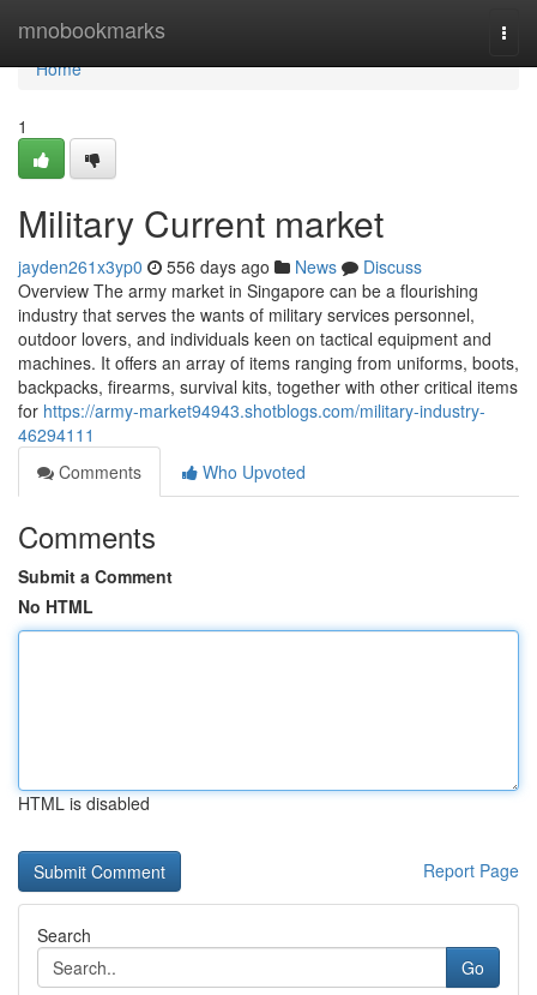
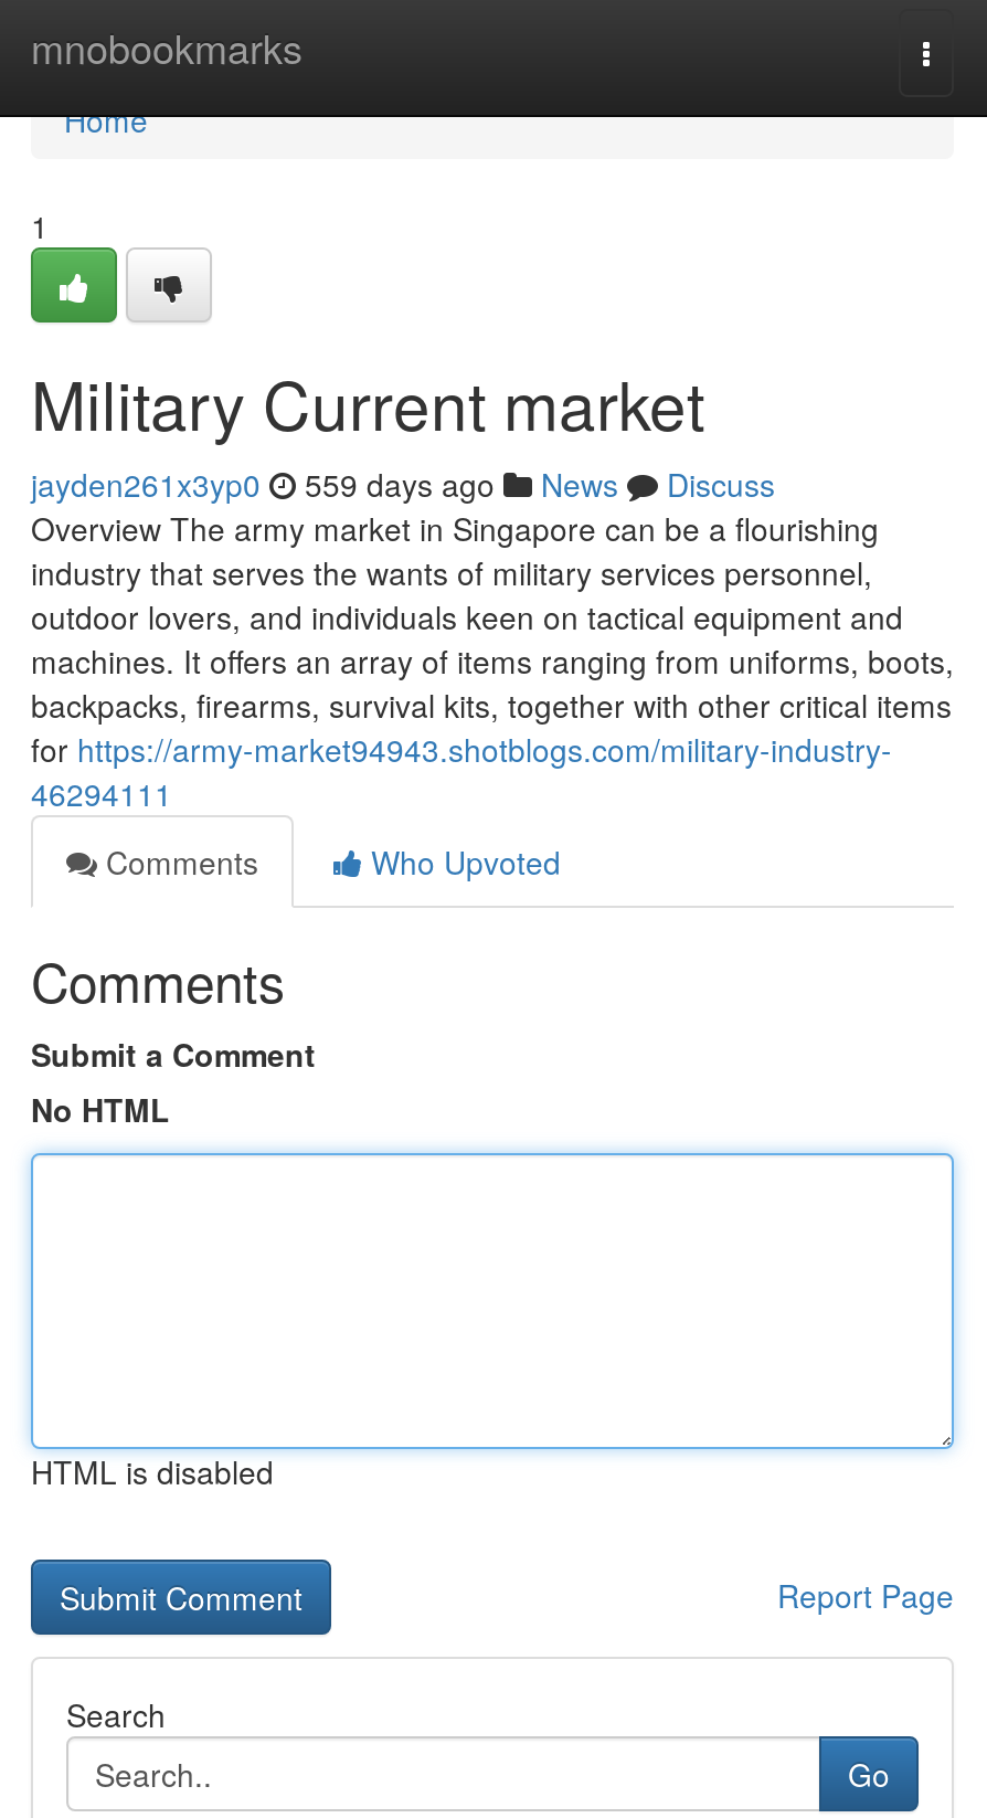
[18,254,422,278] jayden261x3yp0 556 days ago News Discuss -> [31,462,775,506] jayden261x3yp0 559 days ago News Discuss

